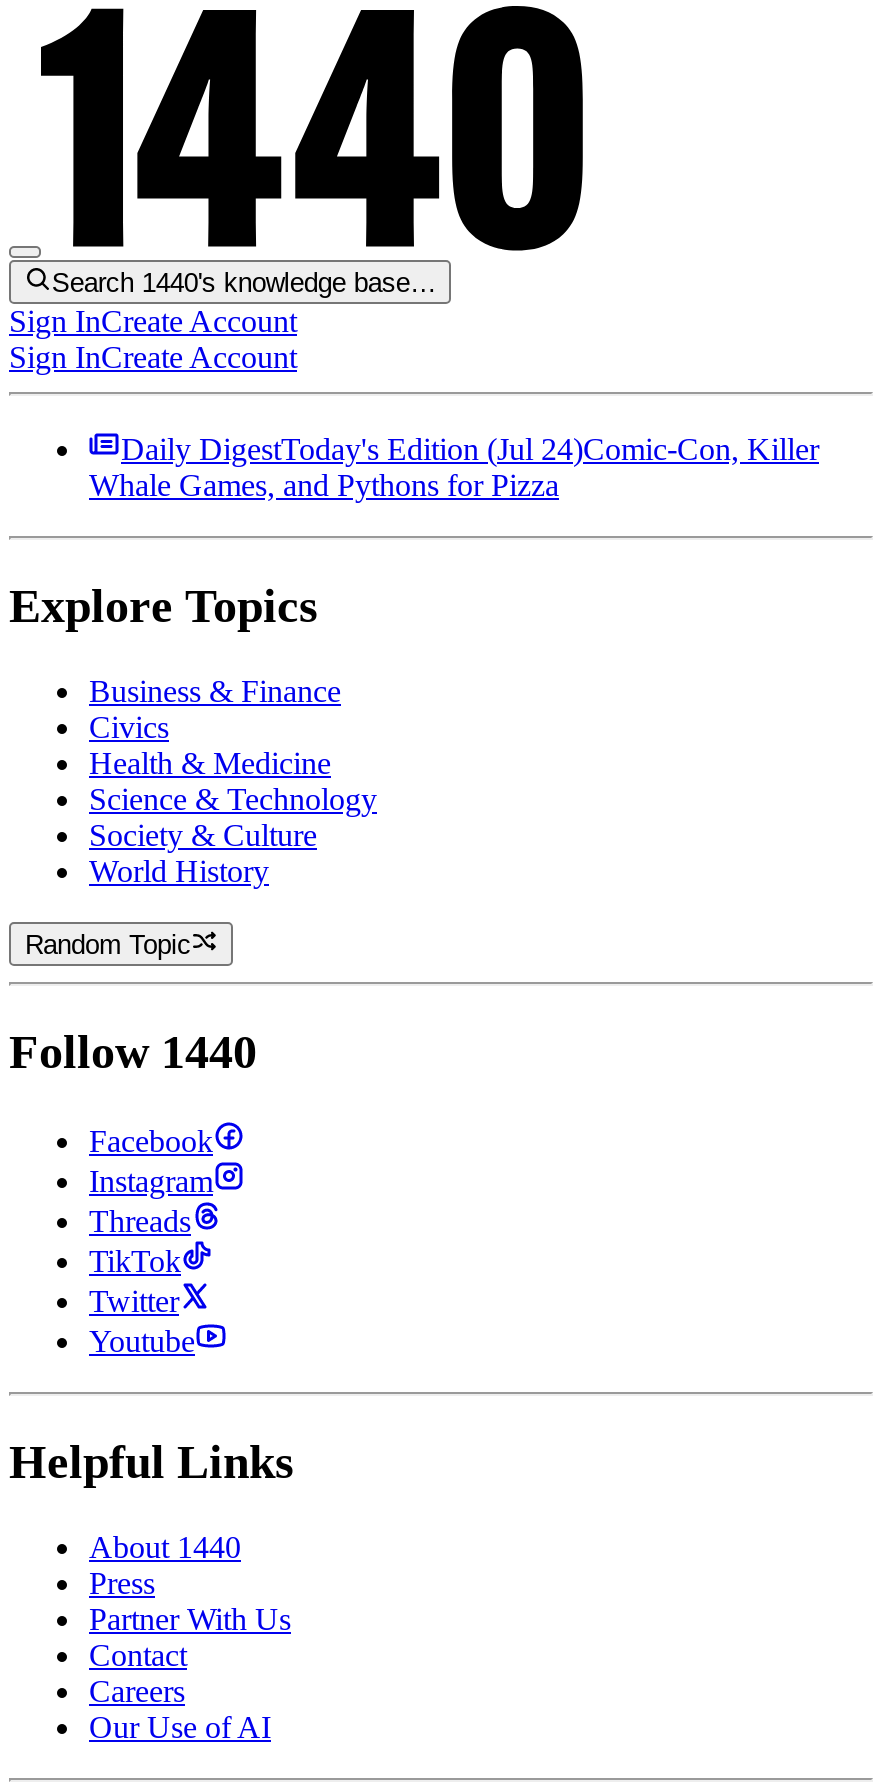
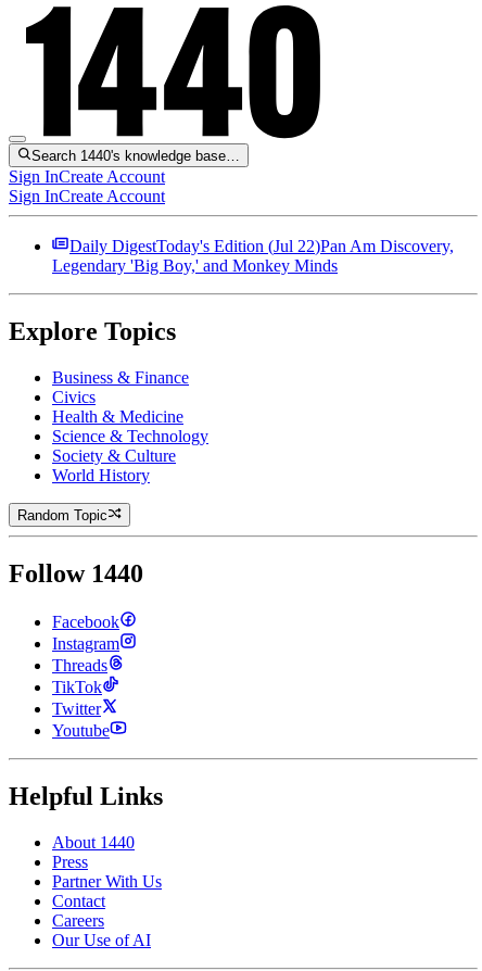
[89,433,819,503] Daily DigestToday's Edition (Jul 24)Comic-Con, Killer | Whale Games, and Pythons for Pizza -> [52,237,454,275] Daily DigestToday's Edition (Jul 22)Pan Am Discovery, | Legendary 'Big Boy,' and Monkey Minds

